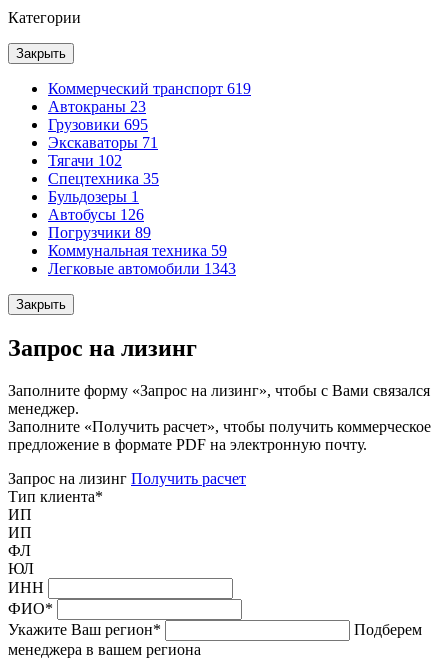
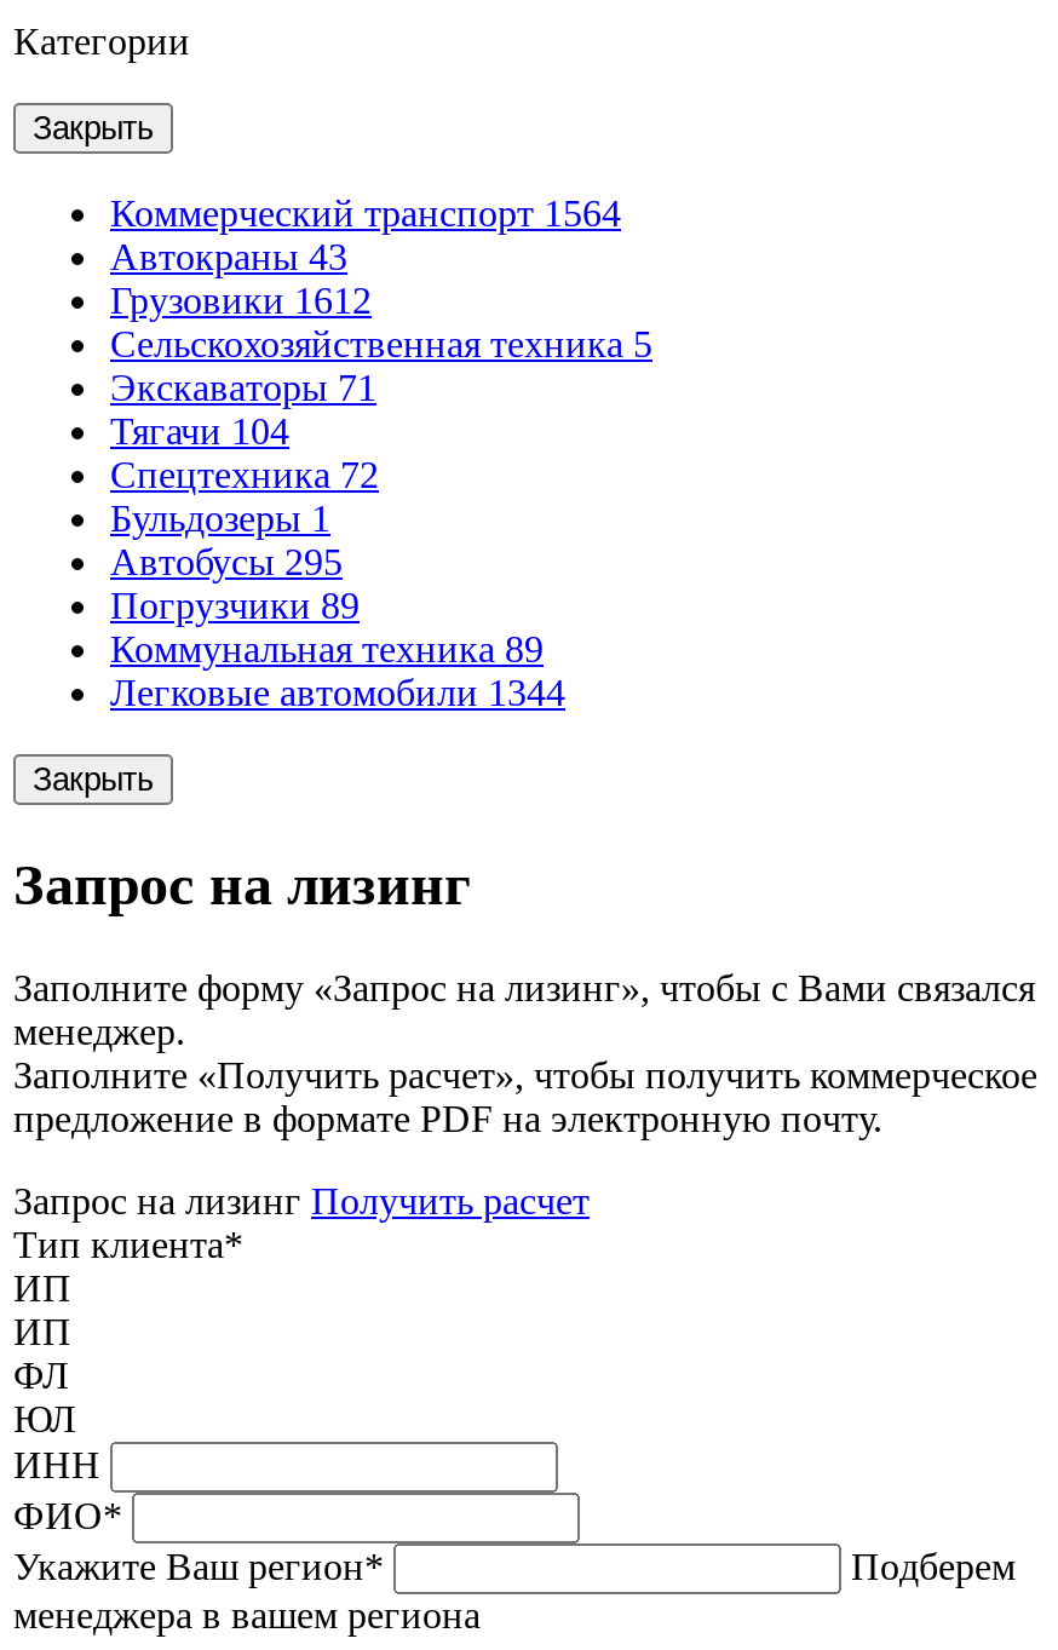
[48,80,251,133] Коммерческий транспорт 619 | Автокраны 23 | Грузовики 695 -> [110,192,652,364] Коммерческий транспорт 1564 | Автокраны 43 | Грузовики 1612 | Сельскохозяйственная техника 5
[48,152,122,169] Тягачи 102 -> [110,410,289,452] Тягачи 104
[48,170,159,187] Спецтехника 35 -> [110,454,379,495] Спецтехника 72
[48,206,144,223] Автобусы 126 -> [110,541,343,582] Автобусы 295
[48,242,227,259] Коммунальная техника 59 -> [110,628,544,669] Коммунальная техника 89
[48,260,236,277] Легковые автомобили 1343 -> [110,672,565,713] Легковые автомобили 1344

